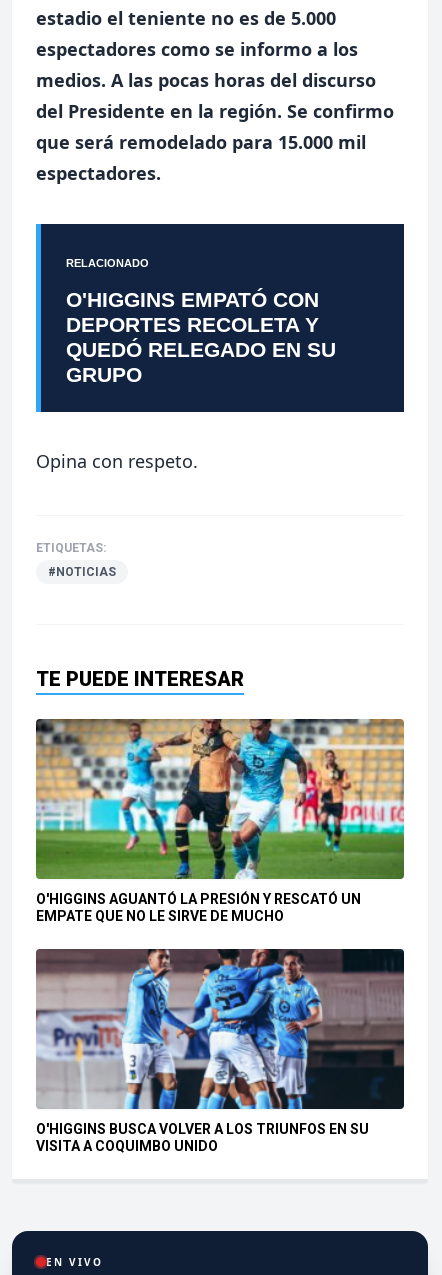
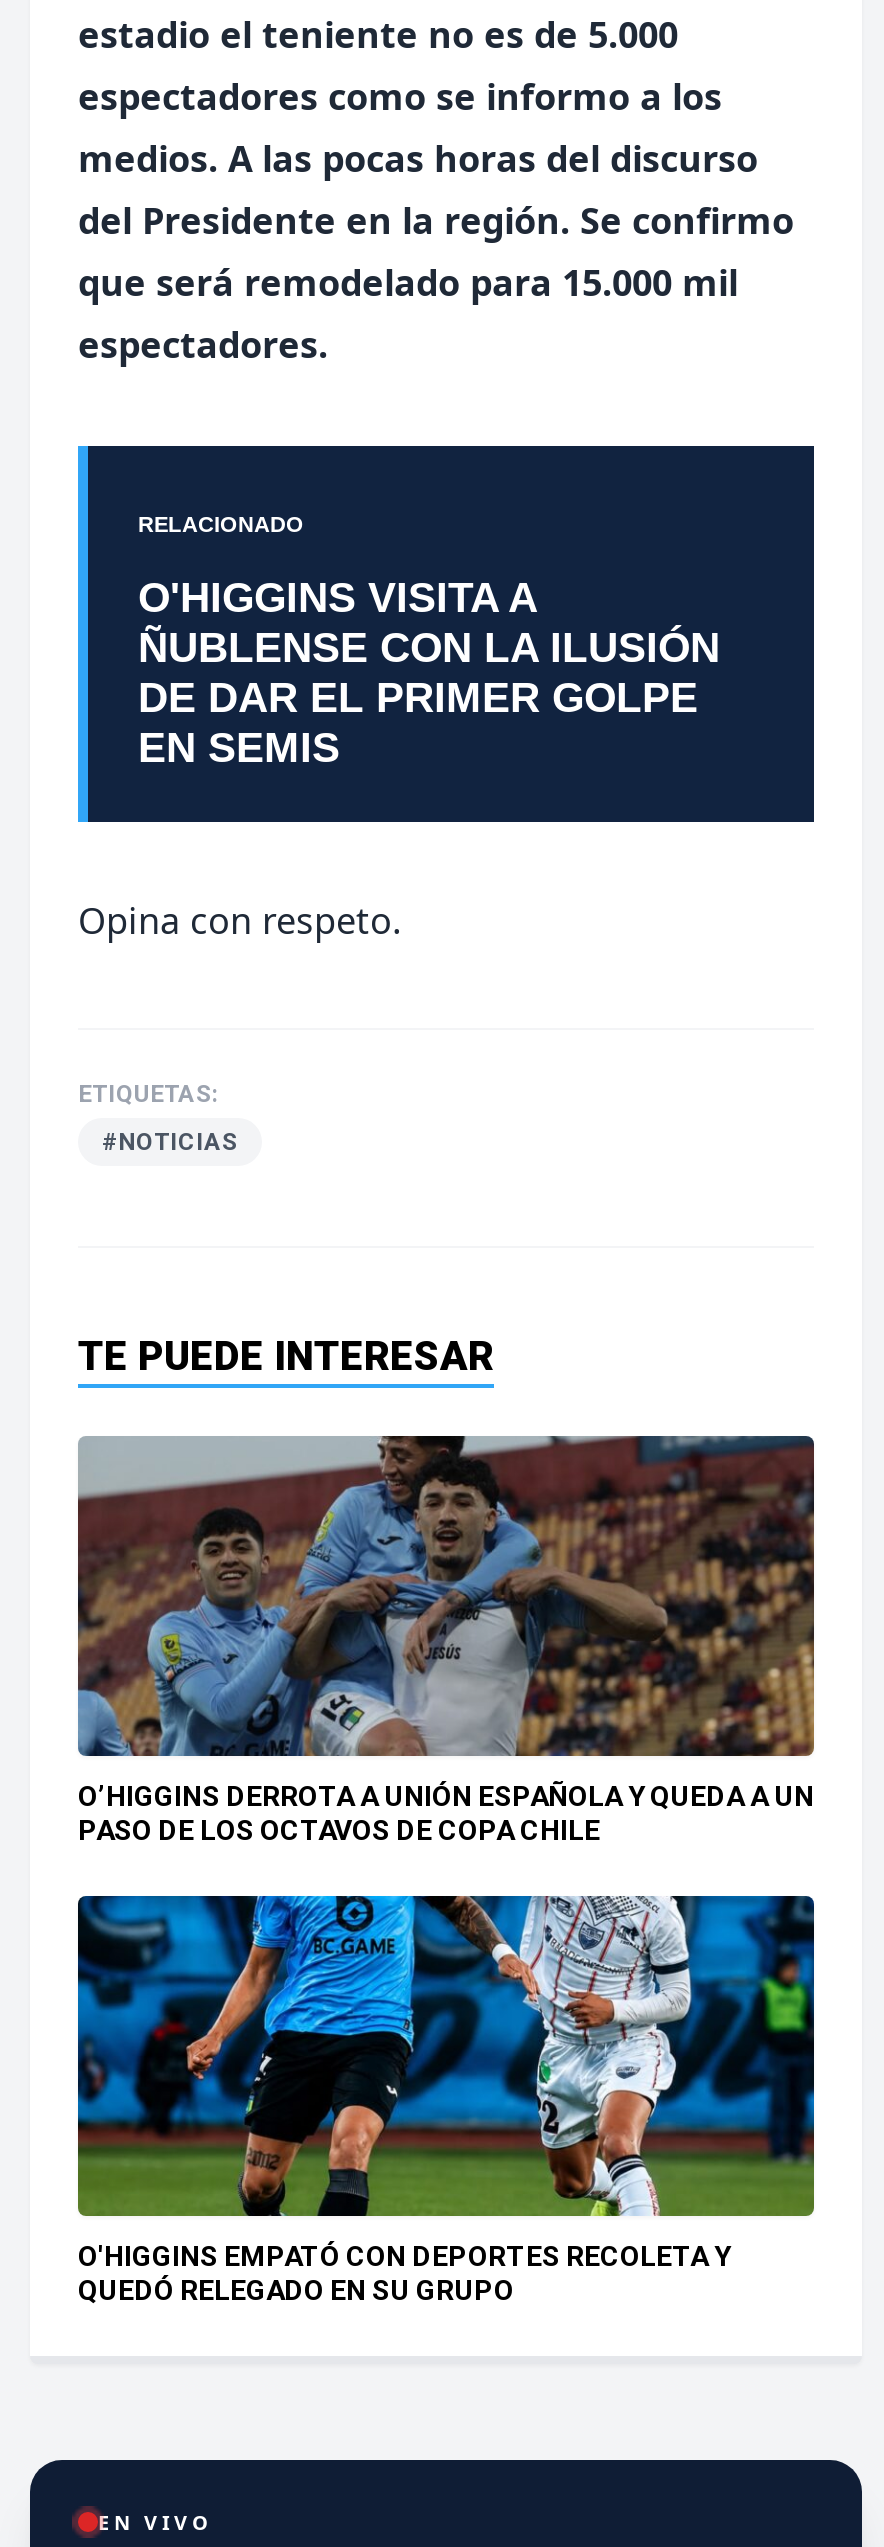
[66,287,336,385] O'HIGGINS EMPATÓ CON | DEPORTES RECOLETA Y | QUEDÓ RELEGADO EN SU | GRUPO -> [138,573,720,769] O'HIGGINS VISITA A | ÑUBLENSE CON LA ILUSIÓN | DE DAR EL PRIMER GOLPE | EN SEMIS
[35,718,405,923] [image] | O'HIGGINS AGUANTÓ LA PRESIÓN Y RESCATÓ UN | EMPATE QUE NO LE SIRVE DE MUCHO -> [76,1434,816,1845] [image] | O’HIGGINS DERROTA A UNIÓN ESPAÑOLA Y QUEDA A UN | PASO DE LOS OCTAVOS DE COPA CHILE
[35,948,405,1153] [image] | O'HIGGINS BUSCA VOLVER A LOS TRIUNFOS EN SU | VISITA A COQUIMBO UNIDO -> [76,1894,816,2305] [image] | O'HIGGINS EMPATÓ CON DEPORTES RECOLETA Y | QUEDÓ RELEGADO EN SU GRUPO

